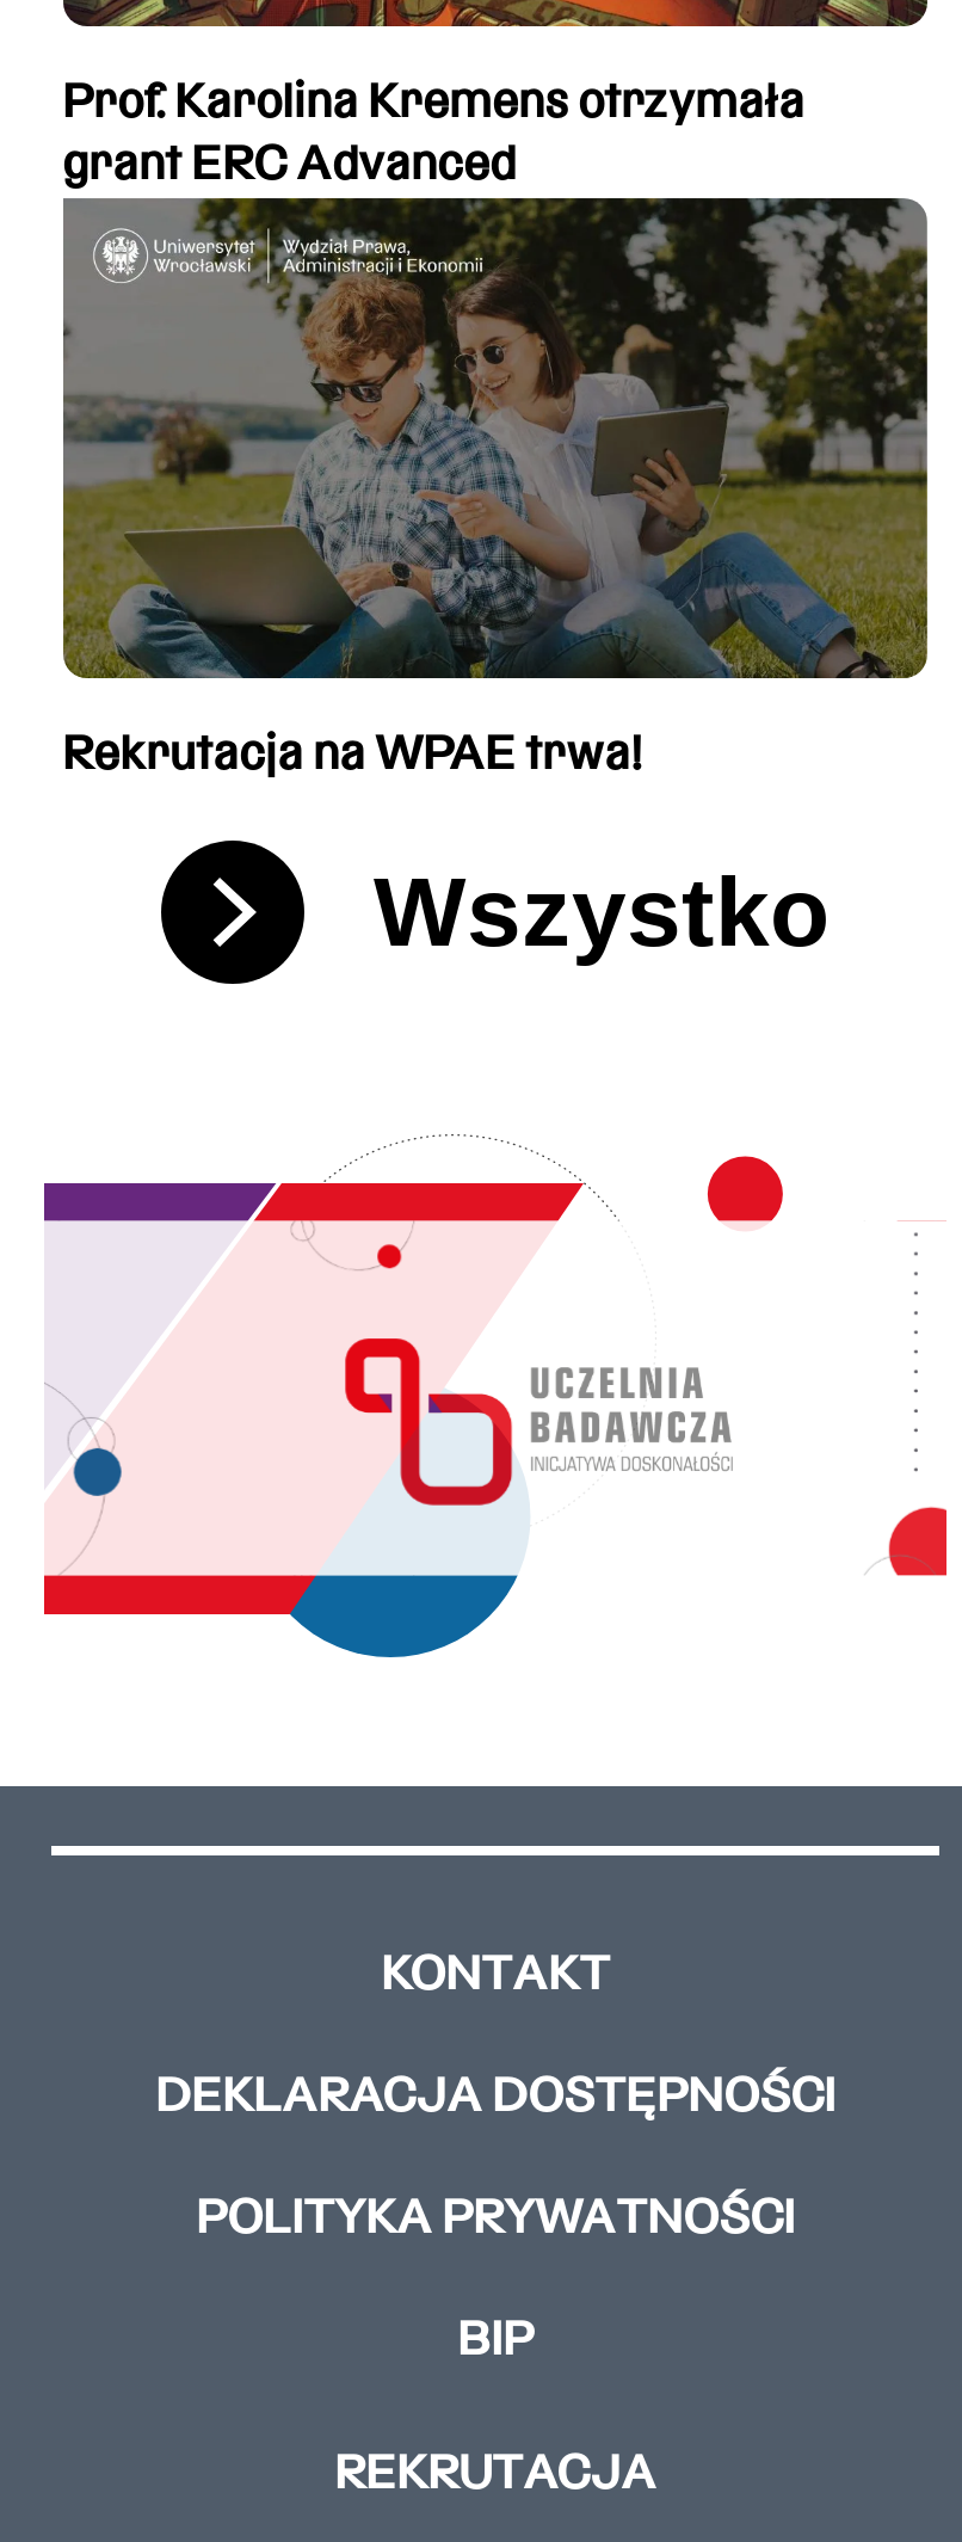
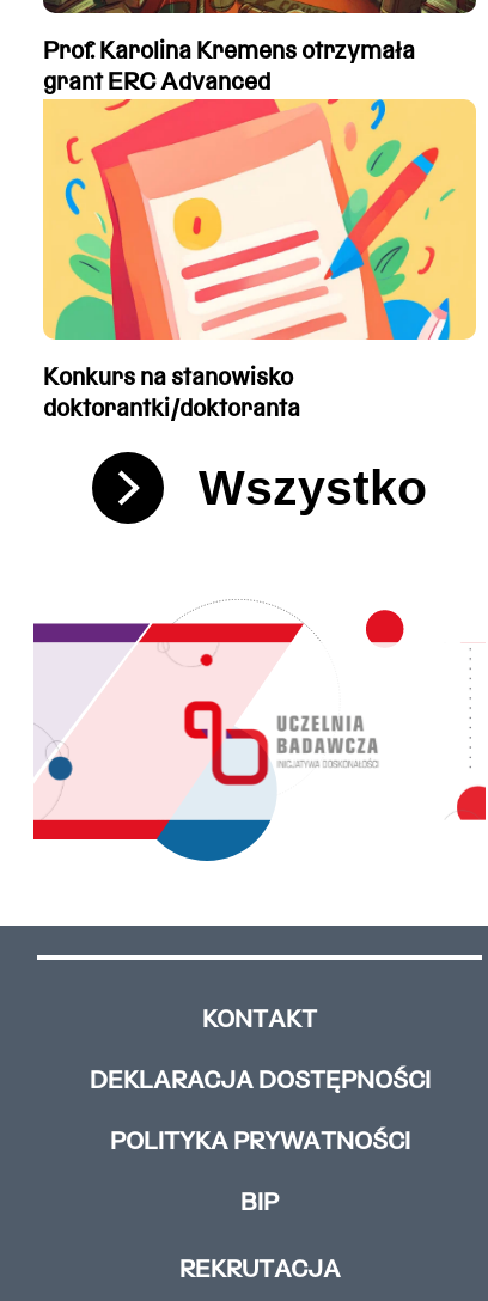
[61,196,930,777] [image] | Rekrutacja na WPAE trwa! -> [42,98,477,420] [image] | Konkurs na stanowisko | doktorantki/doktoranta

